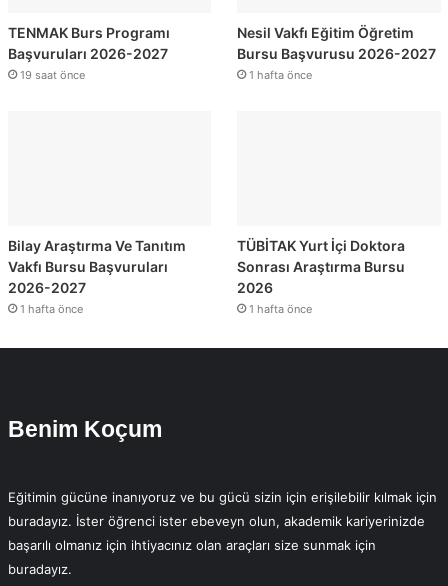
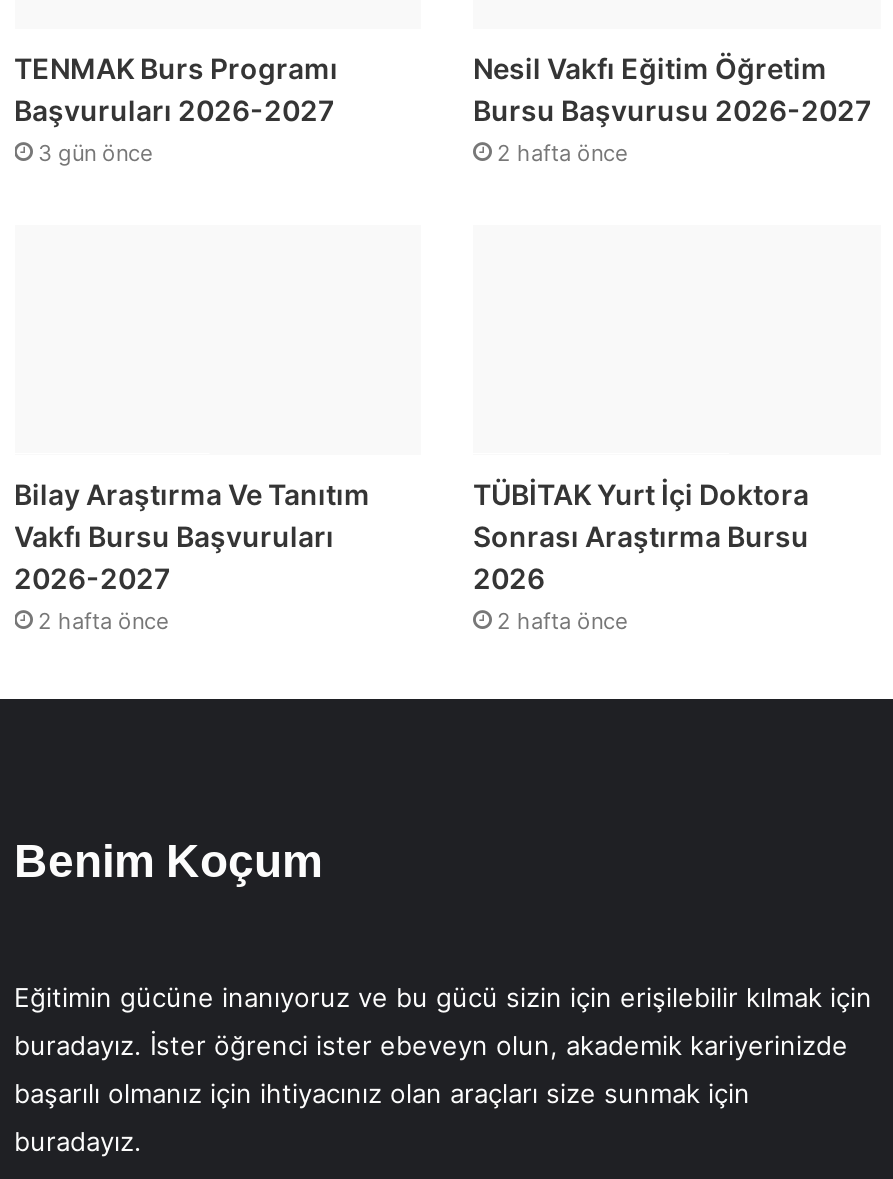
[19,68,84,82] 19 saat önce -> [38,140,152,168] 3 gün önce
[249,68,312,82] 1 hafta önce -> [497,140,627,168] 2 hafta önce
[19,302,82,316] 1 hafta önce -> [38,607,168,635] 2 hafta önce
[249,302,312,316] 1 hafta önce -> [497,607,627,635] 2 hafta önce

